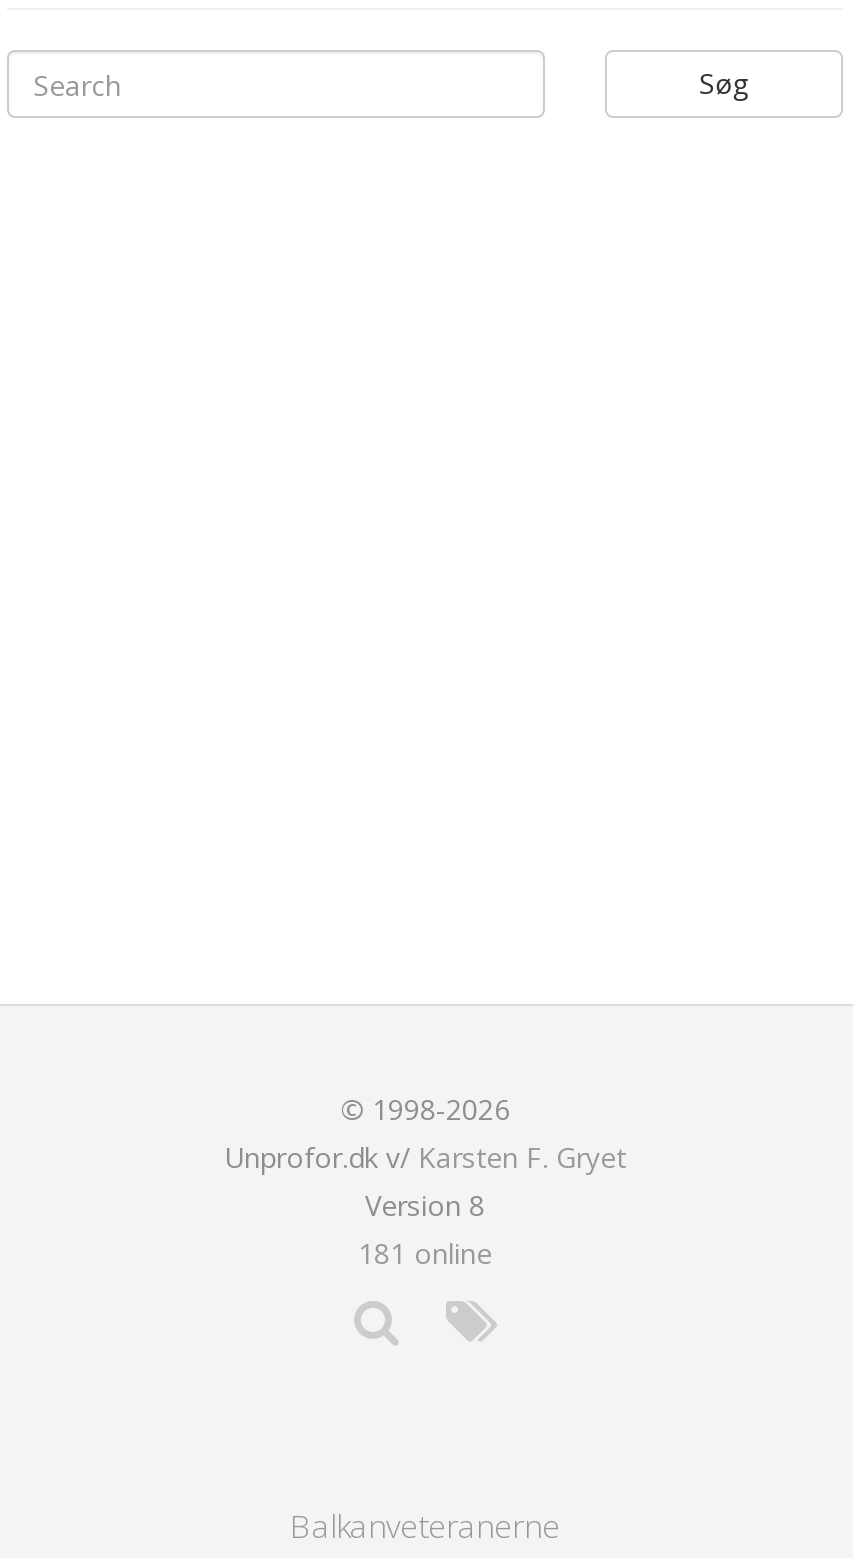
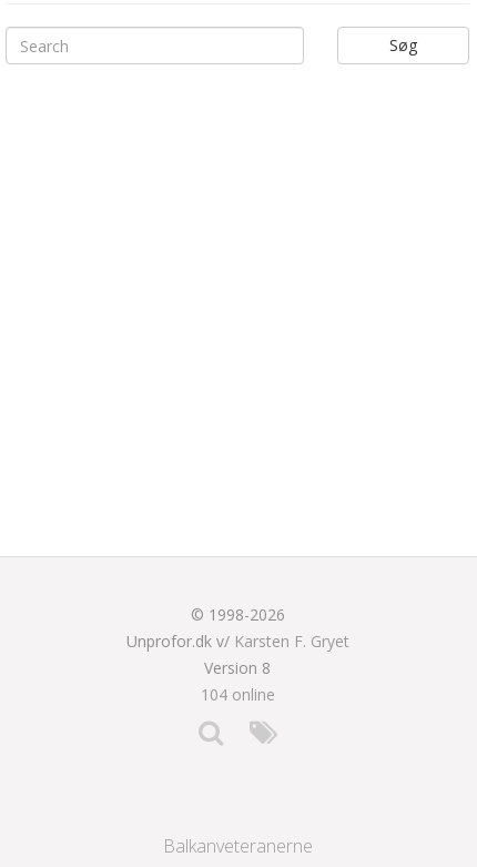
[358,1234,492,1272] 181 online -> [200,684,275,705] 104 online

